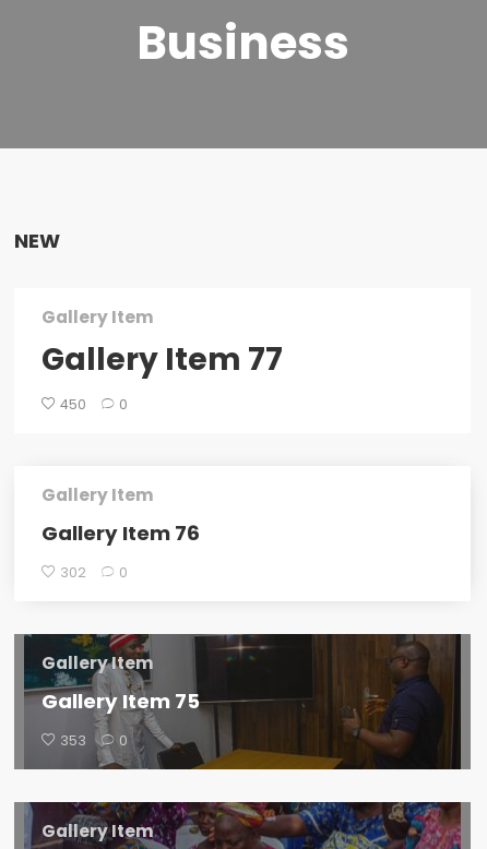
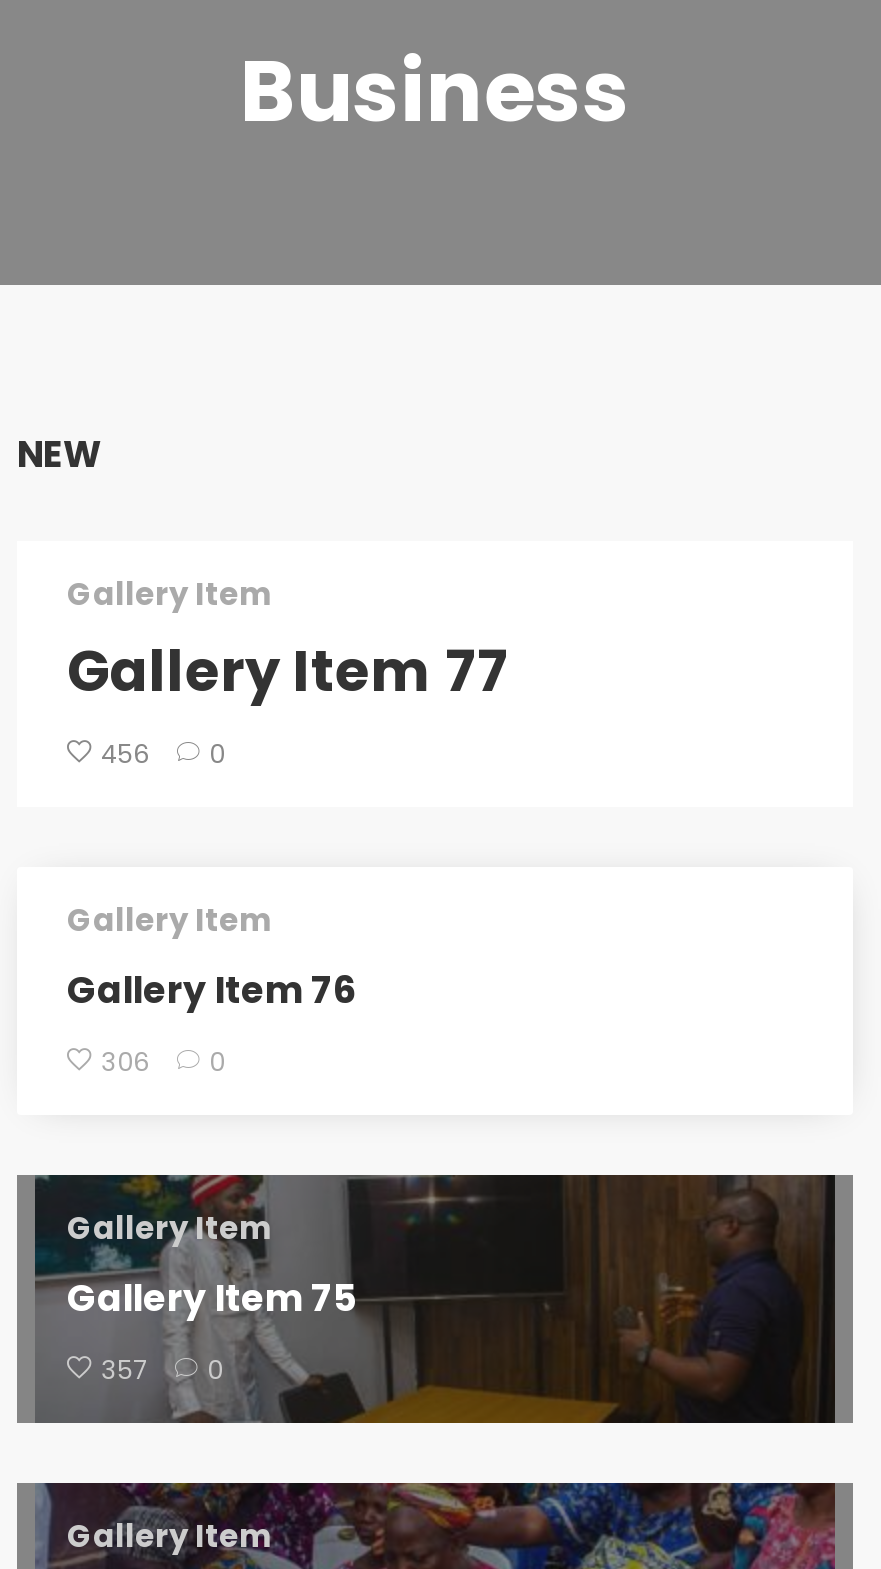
[60,395,128,414] 450 0 -> [101,737,225,771] 456 0
[60,563,128,582] 302 0 -> [101,1045,225,1079] 306 0
[60,731,128,750] 353 0 -> [101,1353,223,1387] 357 0

